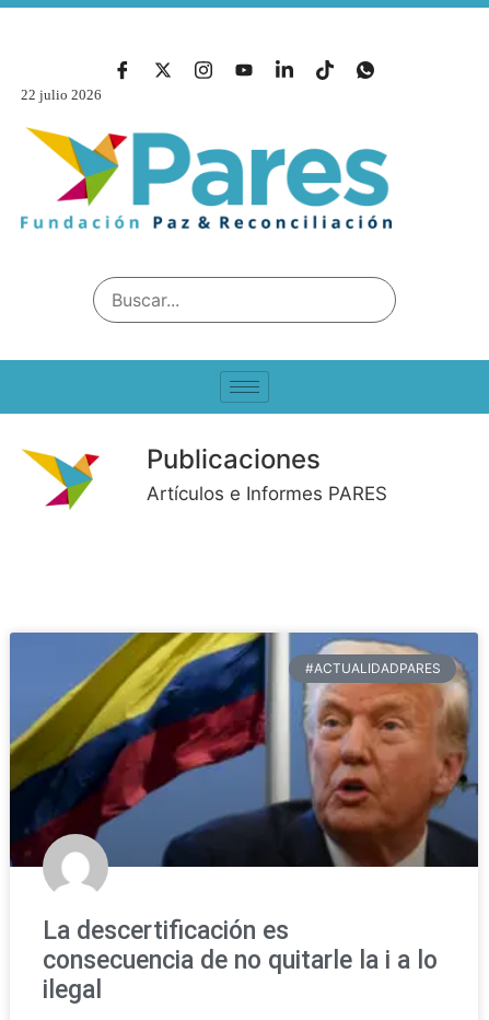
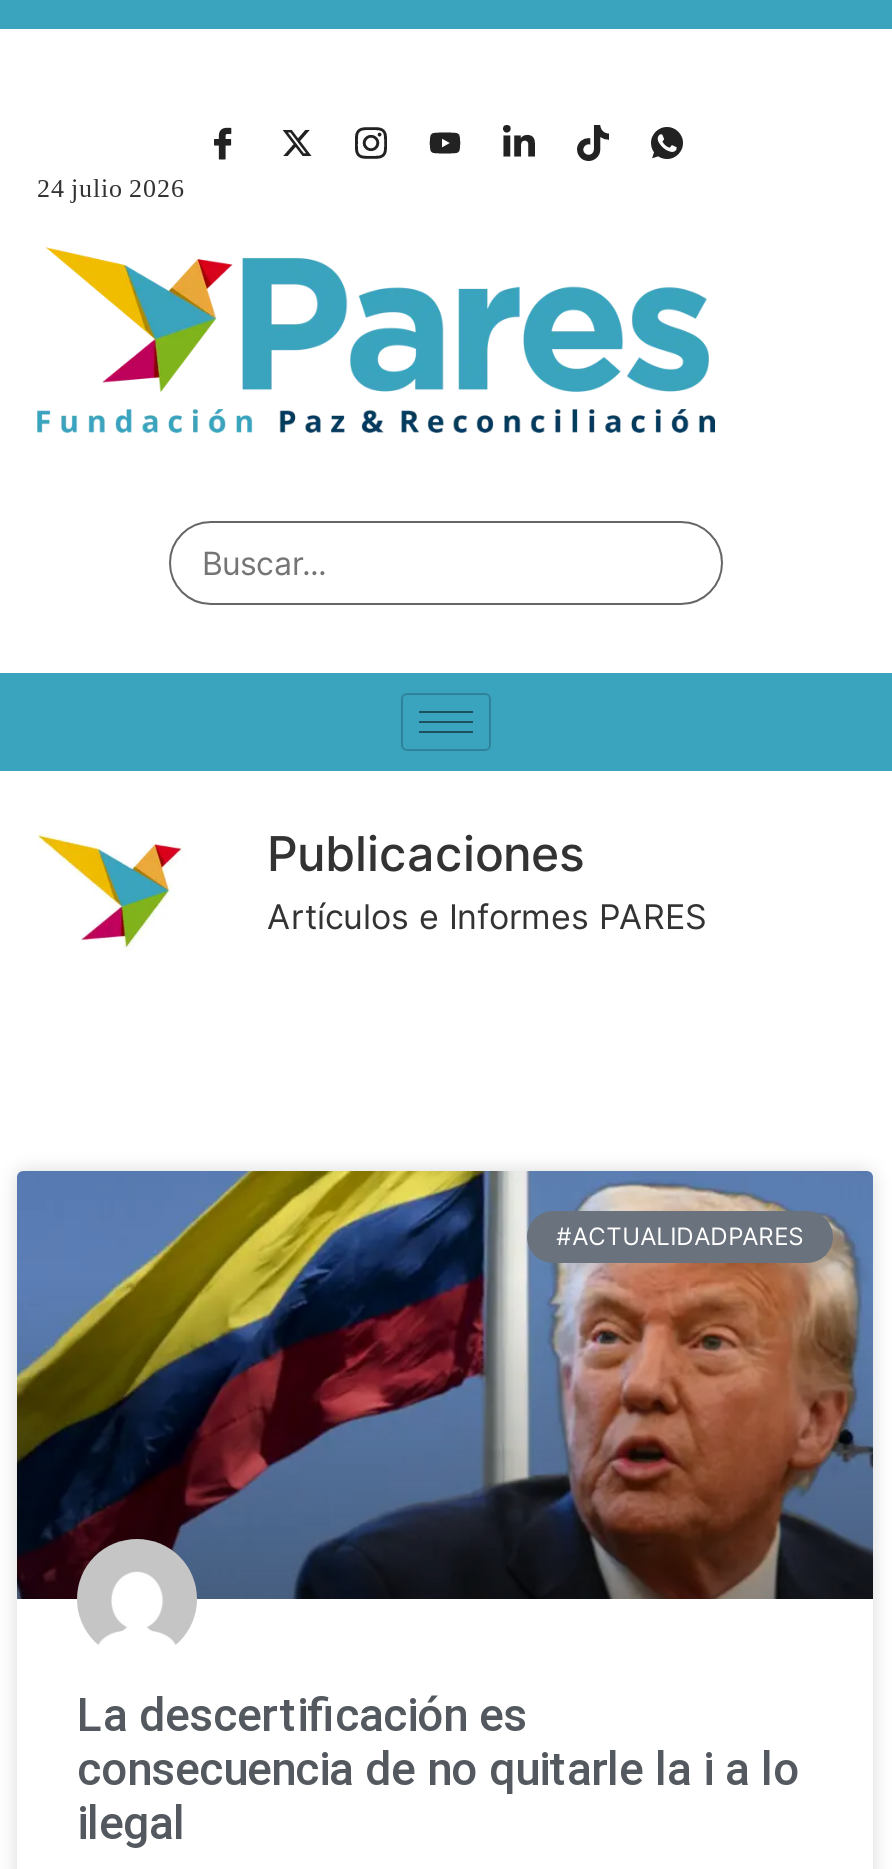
[21,86,102,103] 22 julio 2026 -> [37,173,185,203] 24 julio 2026

